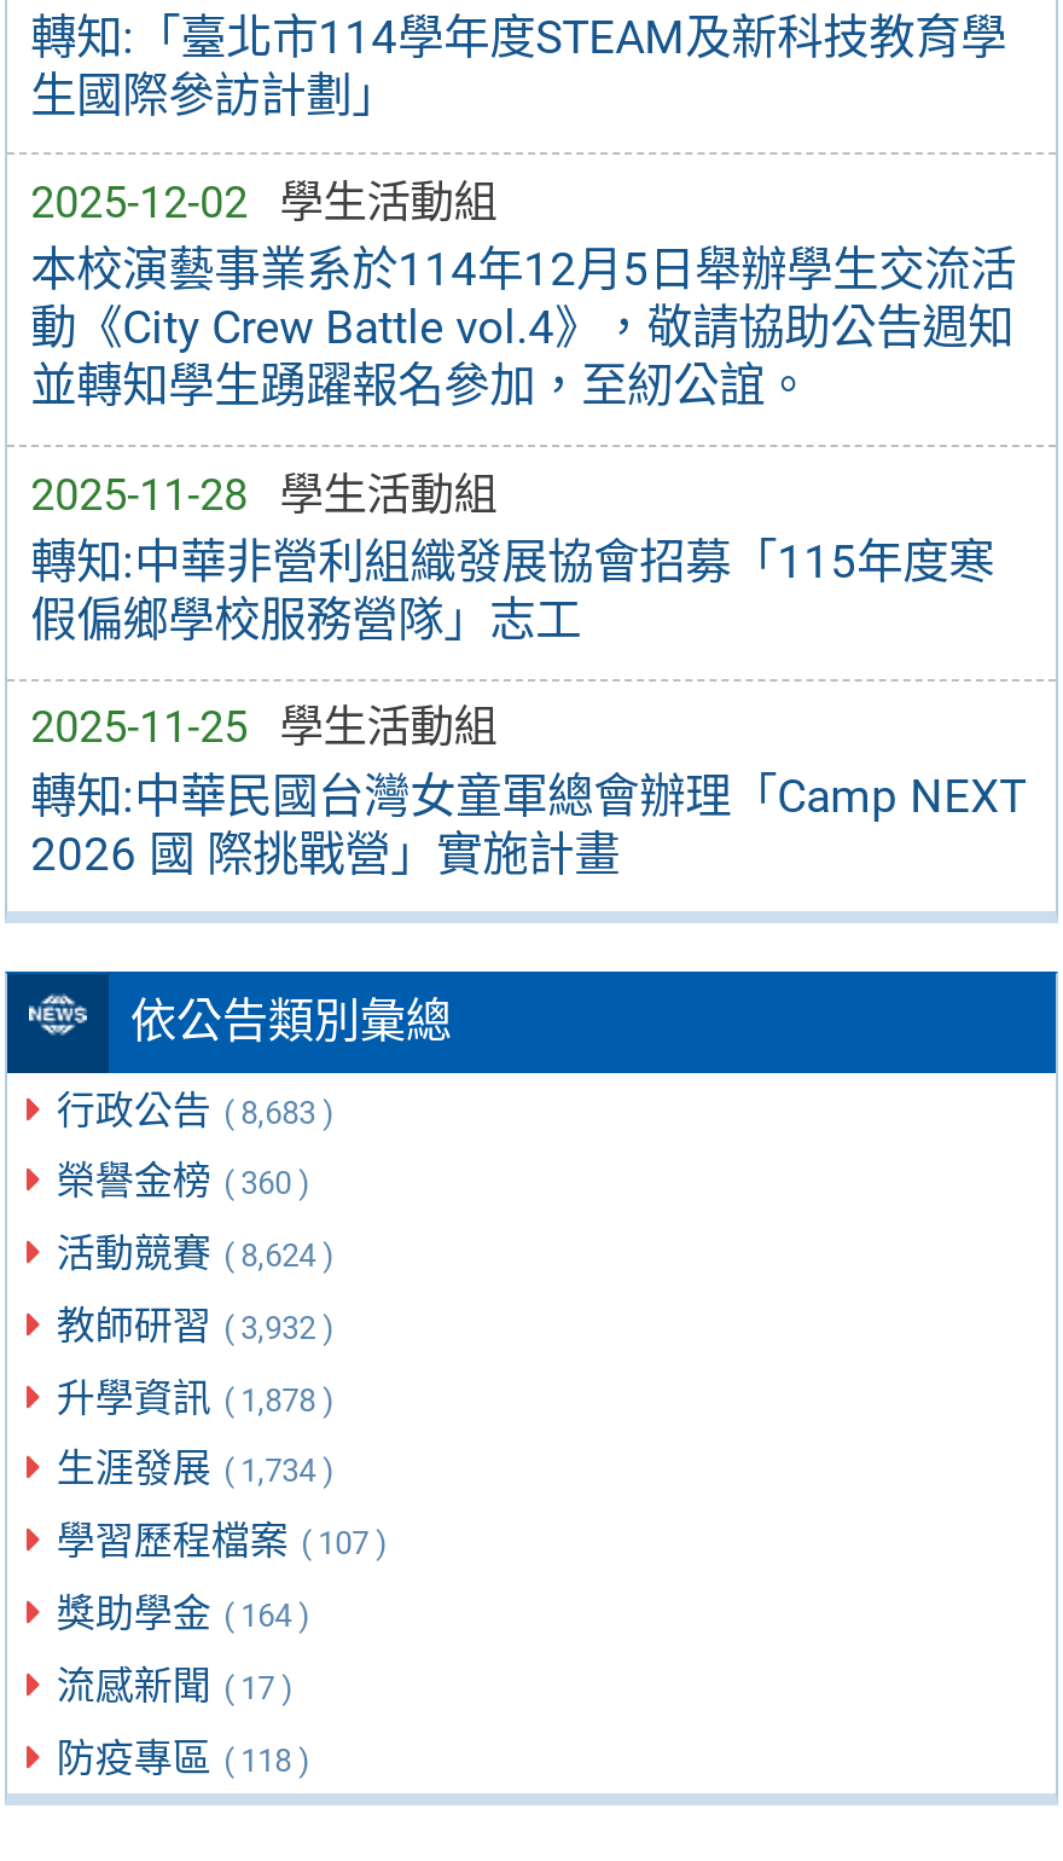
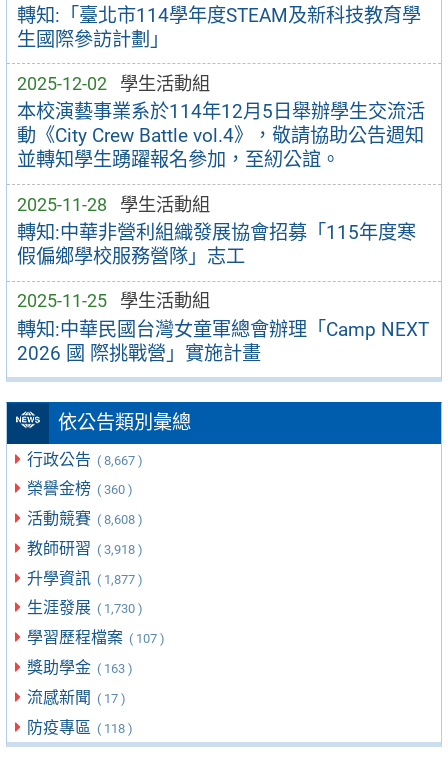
[57,1086,335,1132] 行政公告 ( 8,683 ) -> [27,449,143,468] 行政公告 ( 8,667 )
[57,1230,335,1276] 活動競賽 ( 8,624 ) -> [27,509,143,528] 活動競賽 ( 8,608 )
[57,1302,335,1348] 教師研習 ( 3,932 ) -> [27,539,143,558] 教師研習 ( 3,918 )
[57,1374,335,1420] 升學資訊 ( 1,878 ) -> [27,569,143,588] 升學資訊 ( 1,877 )
[57,1446,335,1492] 生涯發展 ( 1,734 ) -> [27,598,143,617] 生涯發展 ( 1,730 )
[57,1590,311,1636] 獎助學金 ( 164 ) -> [27,658,133,677] 獎助學金 ( 163 )

